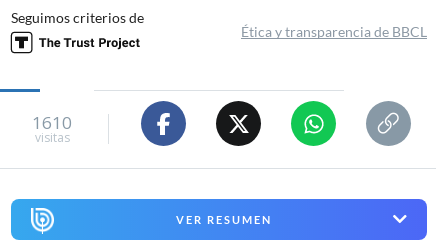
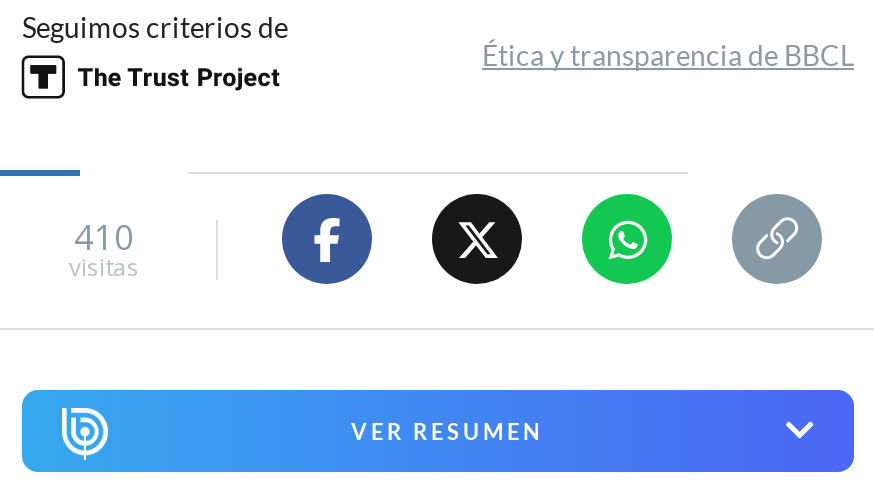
[32,111,72,134] 1610 -> [74,213,134,259] 410

